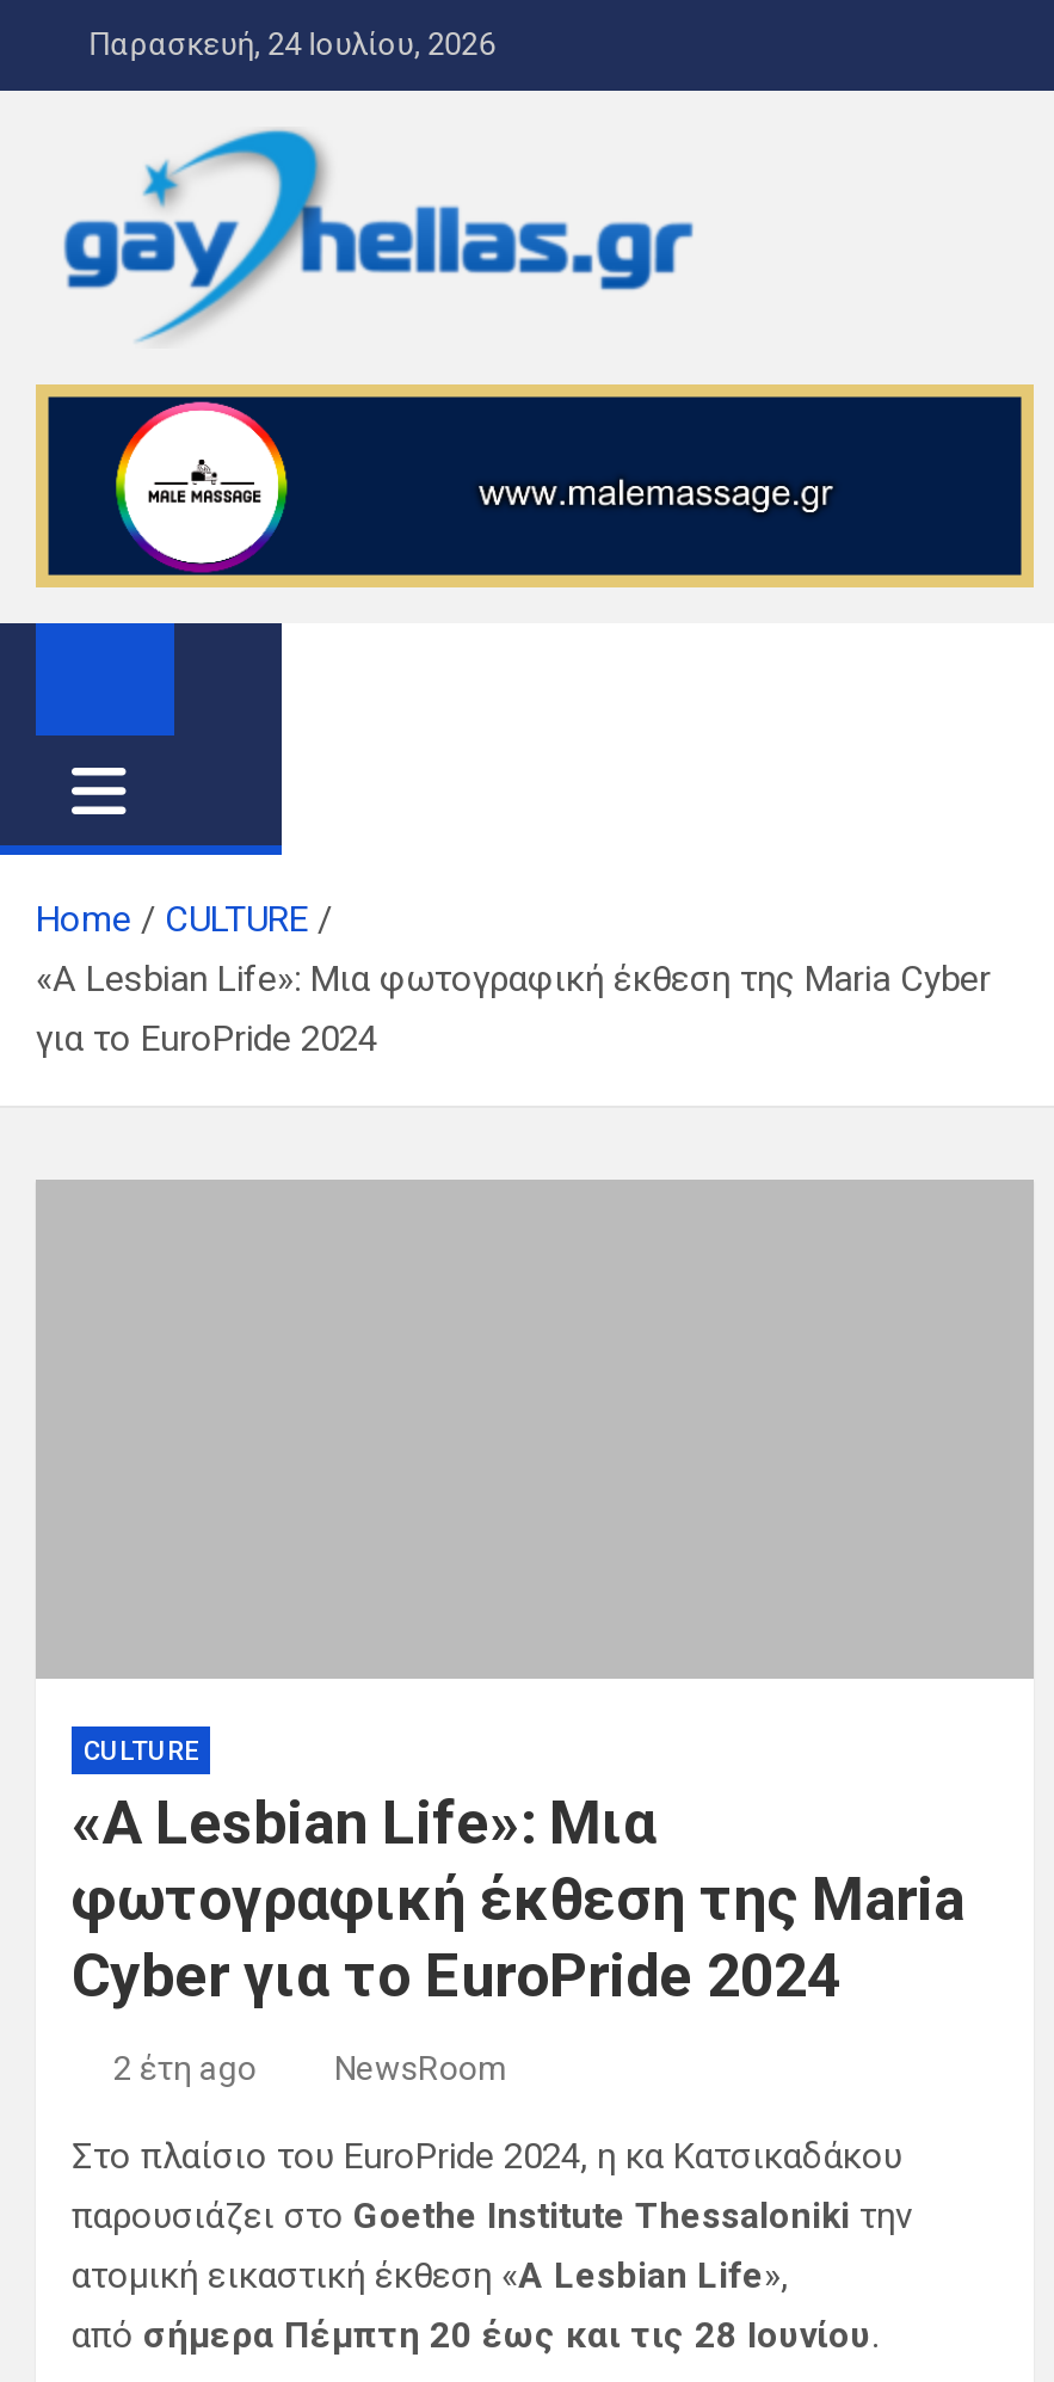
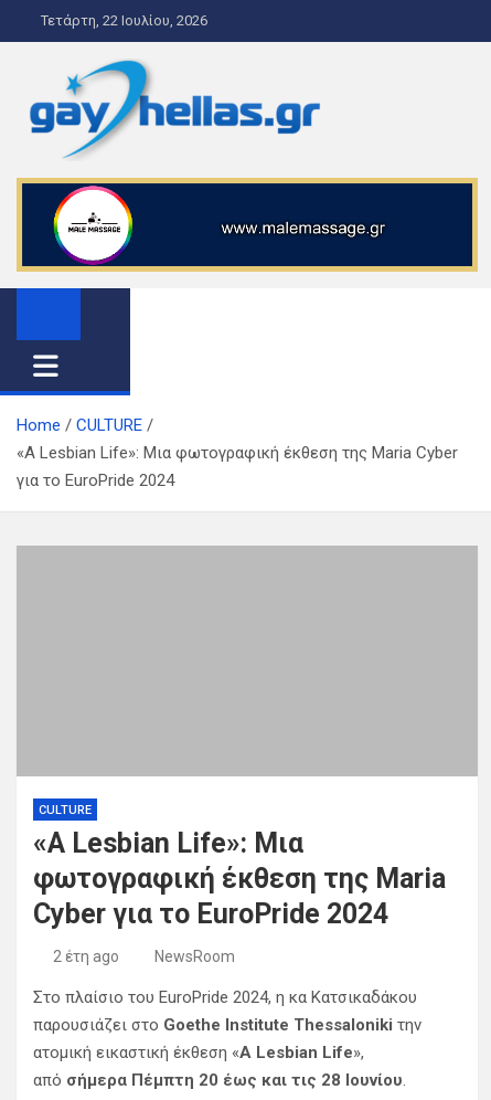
[74,26,495,62] Παρασκευή, 24 Ιουλίου, 2026 -> [34,12,208,29] Τετάρτη, 22 Ιουλίου, 2026

